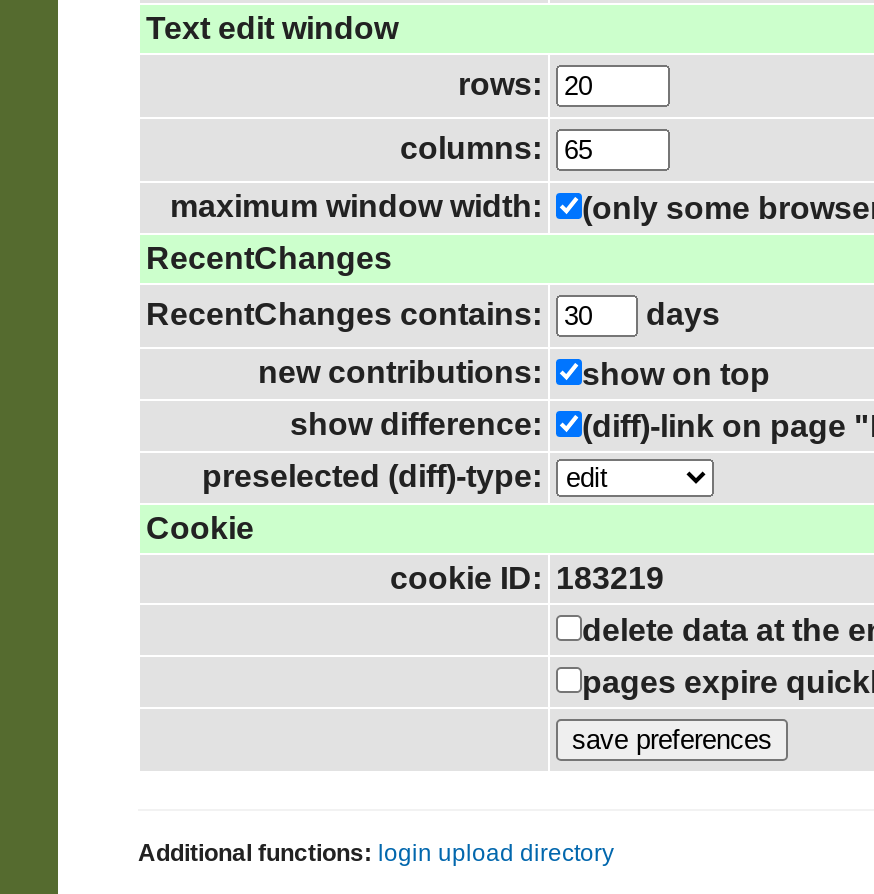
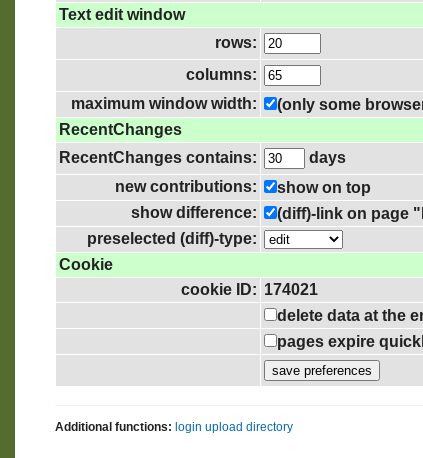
[390,560,664,594] cookie ID: 183219 -> [181,281,318,298] cookie ID: 174021

